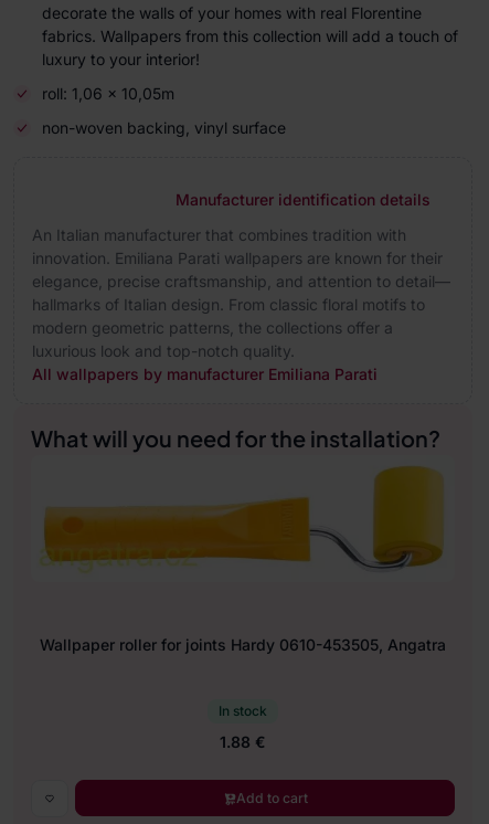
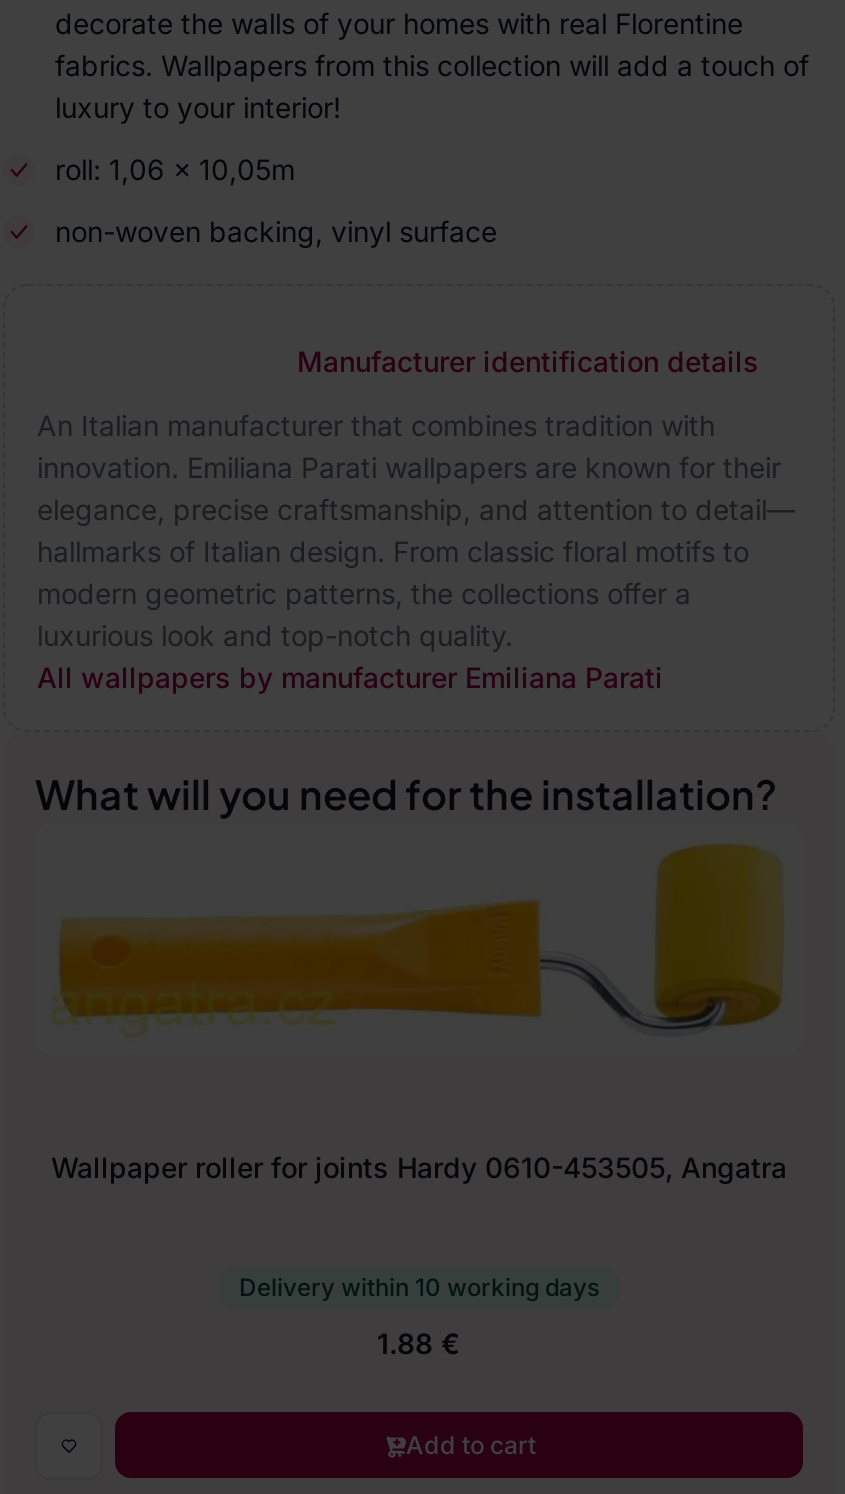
[219,702,267,719] In stock -> [239,1272,599,1302] Delivery within 10 working days

